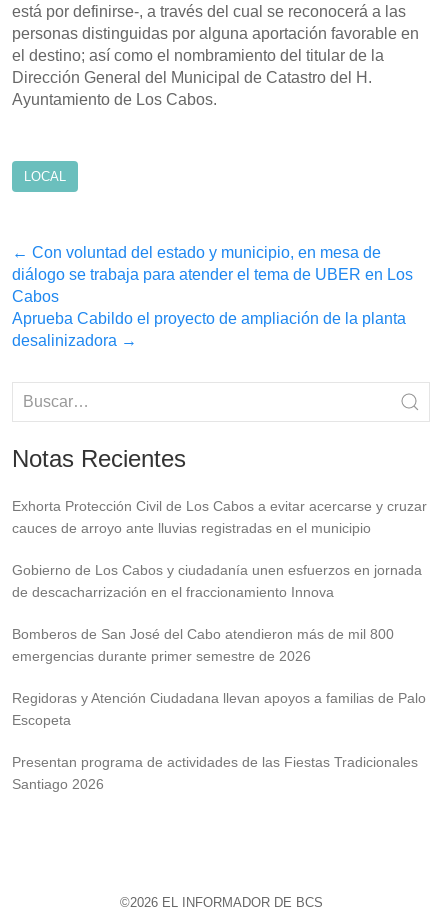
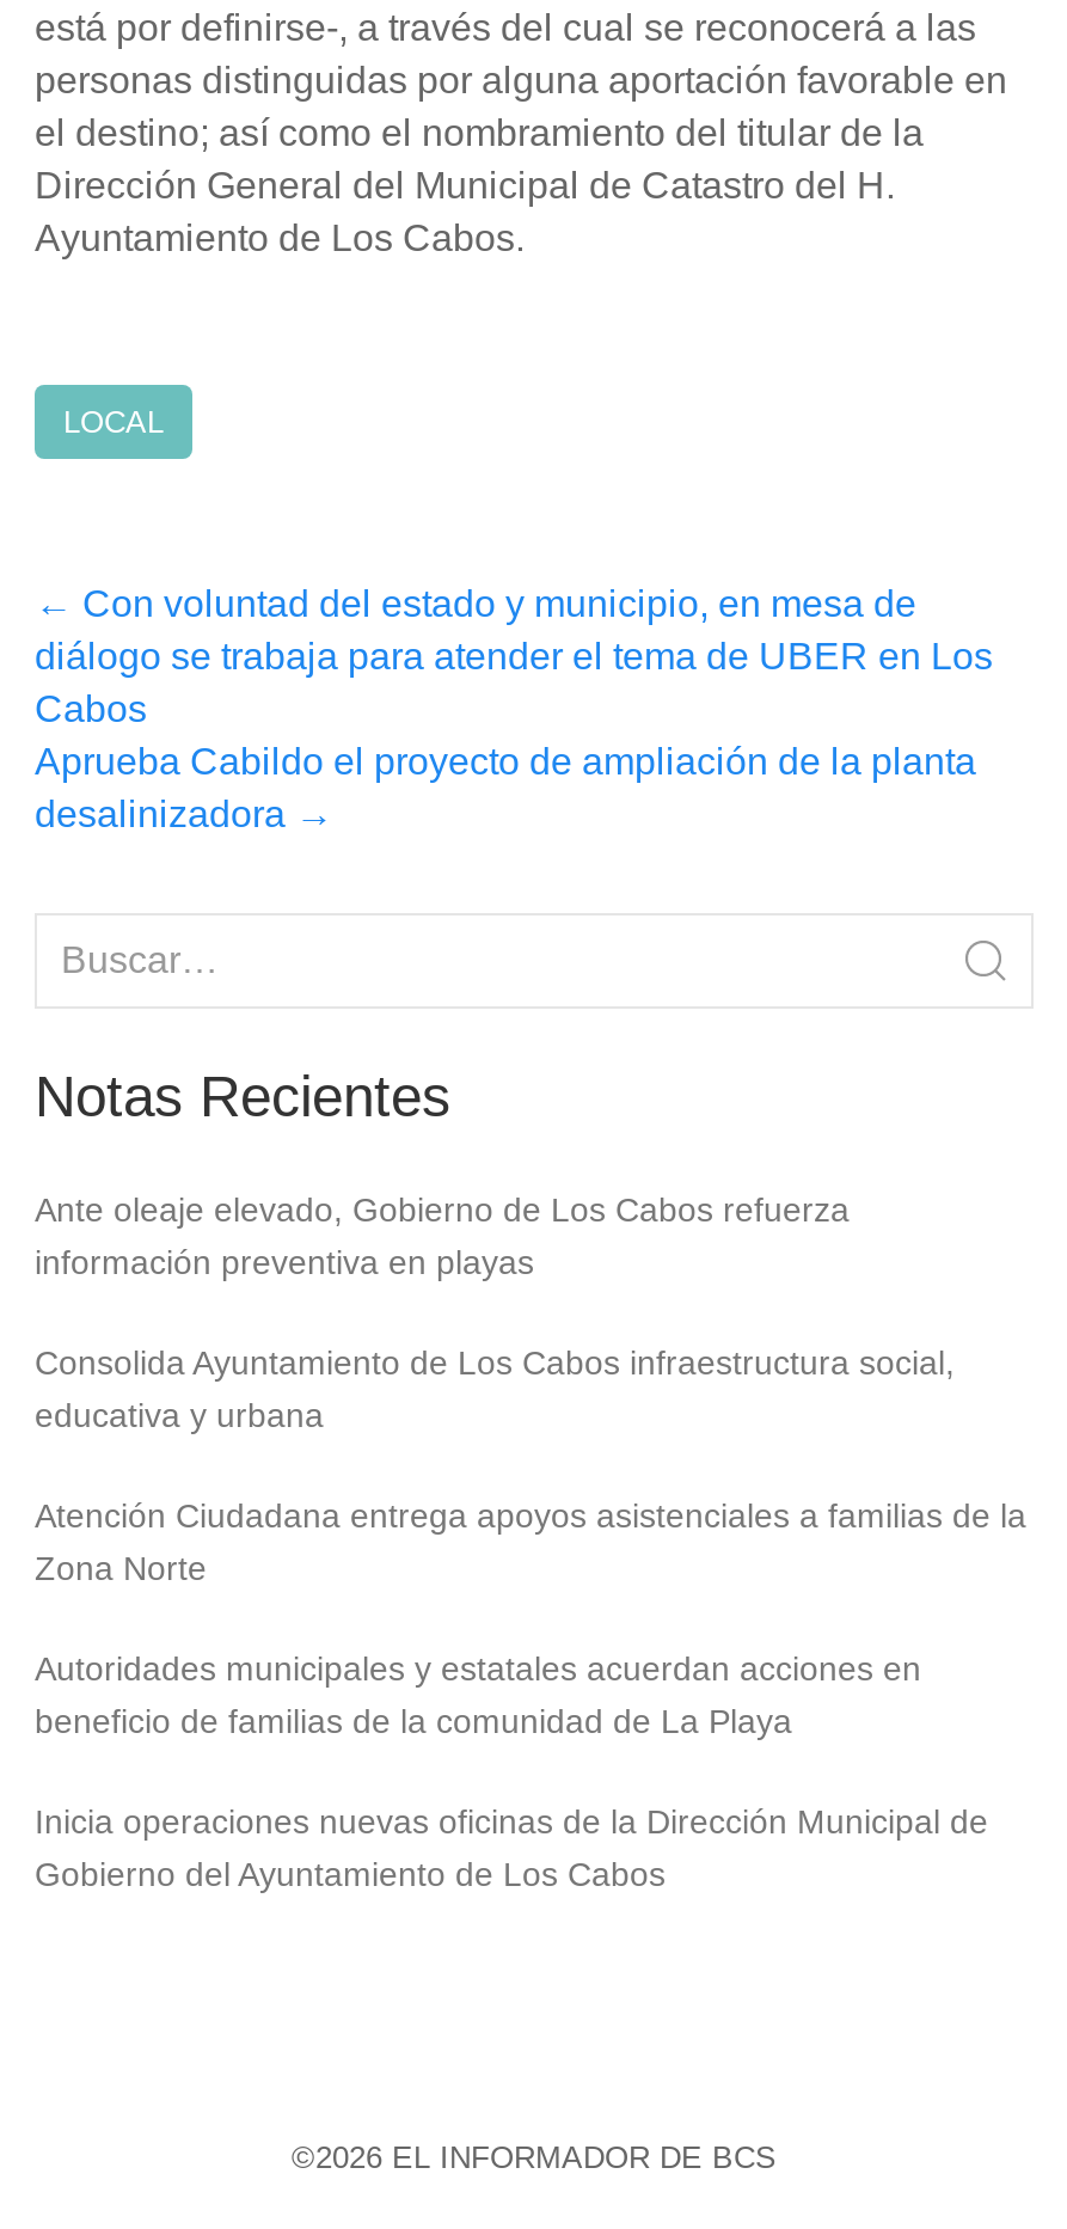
[12,498,427,536] Exhorta Protección Civil de Los Cabos a evitar acercarse y cruzar | cauces de arroyo ante lluvias registradas en el municipio -> [35,1189,850,1280] Ante oleaje elevado, Gobierno de Los Cabos refuerza | información preventiva en playas
[12,562,422,600] Gobierno de Los Cabos y ciudadanía unen esfuerzos en jornada | de descacharrización en el fraccionamiento Innova -> [35,1342,955,1433] Consolida Ayuntamiento de Los Cabos infraestructura social, | educativa y urbana
[12,626,394,664] Bomberos de San José del Cabo atendieron más de mil 800 | emergencias durante primer semestre de 2026 -> [35,1495,1026,1586] Atención Ciudadana entrega apoyos asistenciales a familias de la | Zona Norte
[12,690,426,728] Regidoras y Atención Ciudadana llevan apoyos a familias de Palo | Escopeta -> [35,1648,921,1739] Autoridades municipales y estatales acuerdan acciones en | beneficio de familias de la comunidad de La Playa
[12,754,418,792] Presentan programa de actividades de las Fiestas Tradicionales | Santiago 2026 -> [35,1801,988,1892] Inicia operaciones nuevas oficinas de la Dirección Municipal de | Gobierno del Ayuntamiento de Los Cabos

